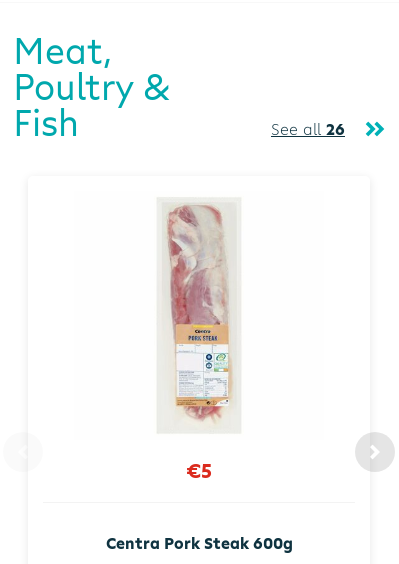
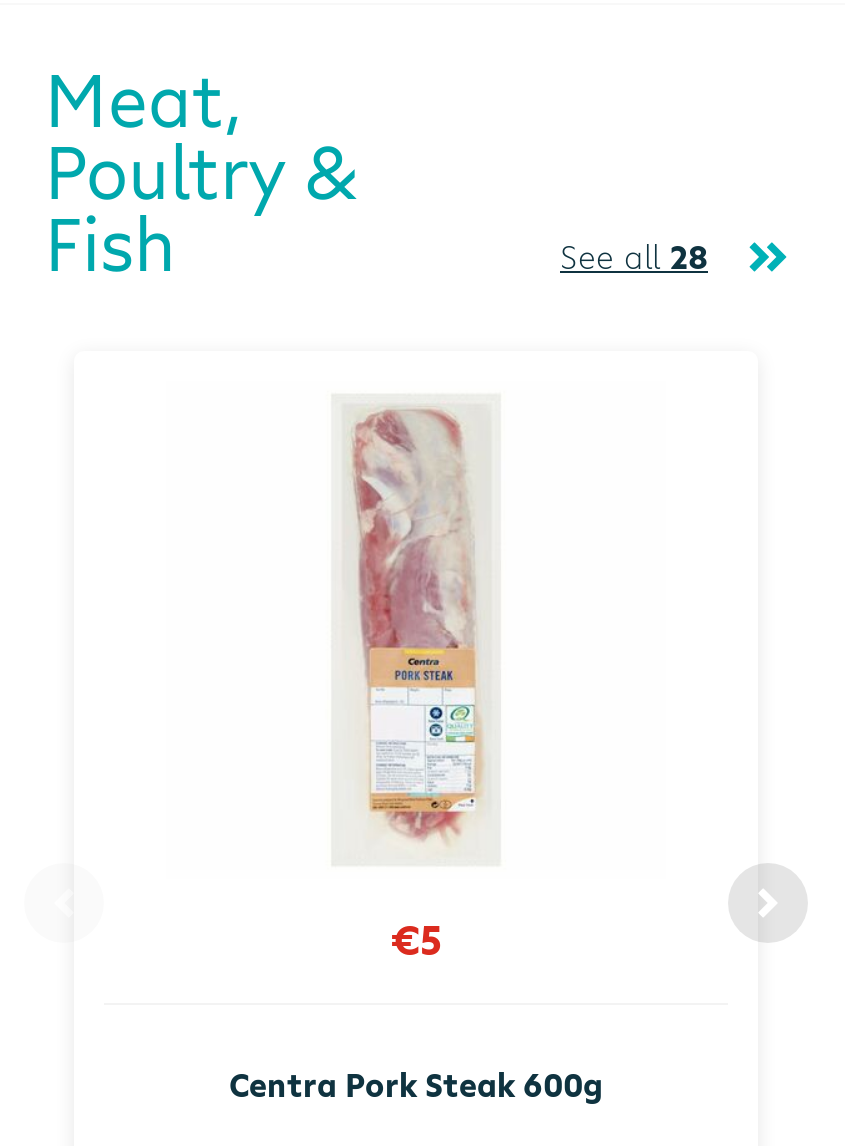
[271,118,345,140] See all 26 -> [560,235,708,279] See all 28

